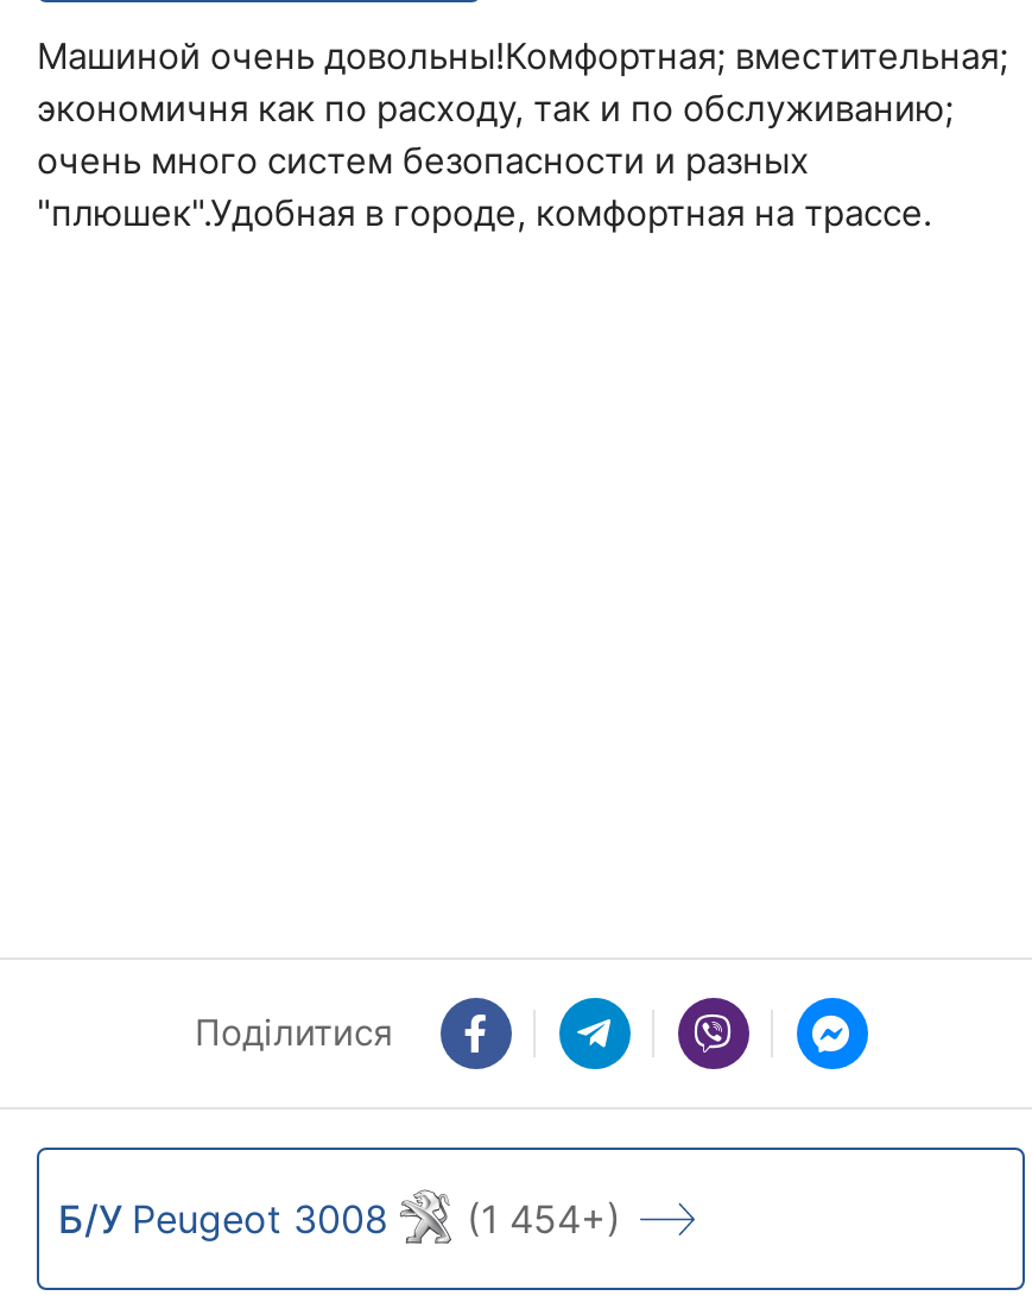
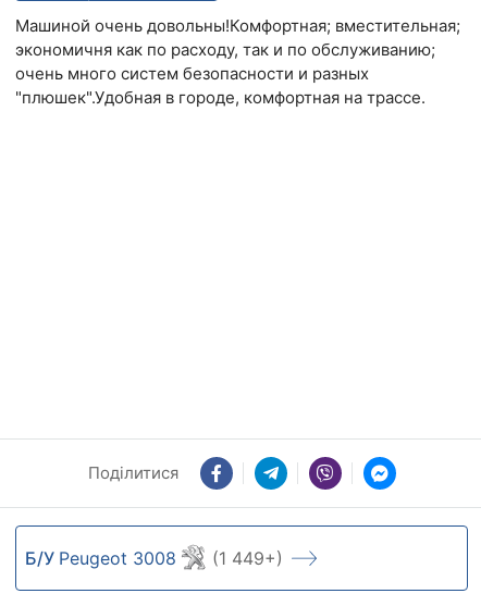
[58,1194,621,1242] Б/У Peugeot 3008 (1 454+) -> [25,547,283,569] Б/У Peugeot 3008 (1 449+)

